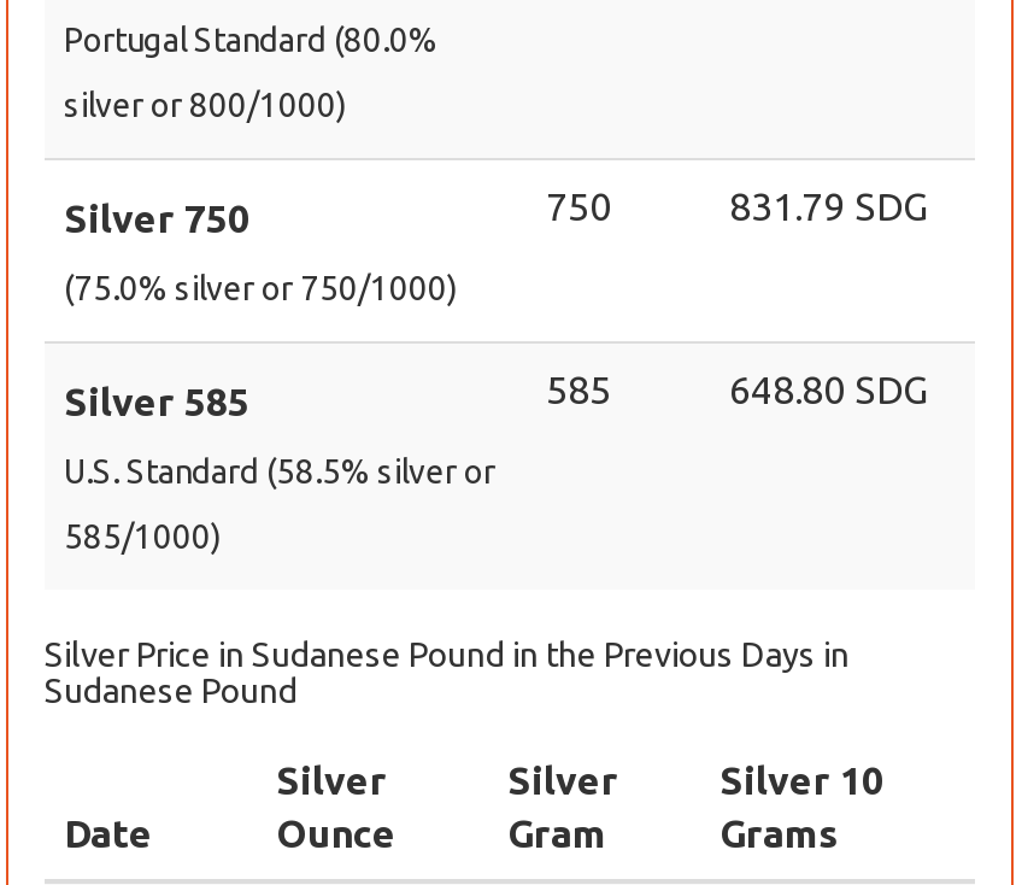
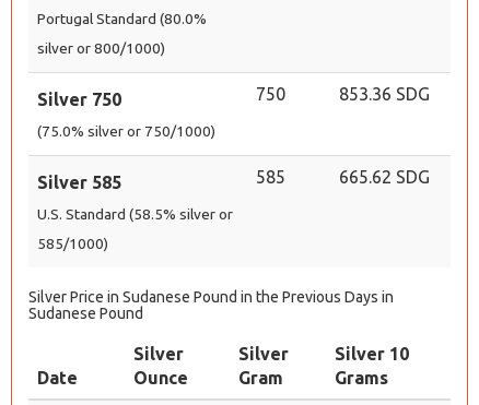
[729,184,929,228] 831.79 SDG -> [339,84,430,104] 853.36 SDG
[729,368,929,411] 648.80 SDG -> [339,167,430,187] 665.62 SDG

